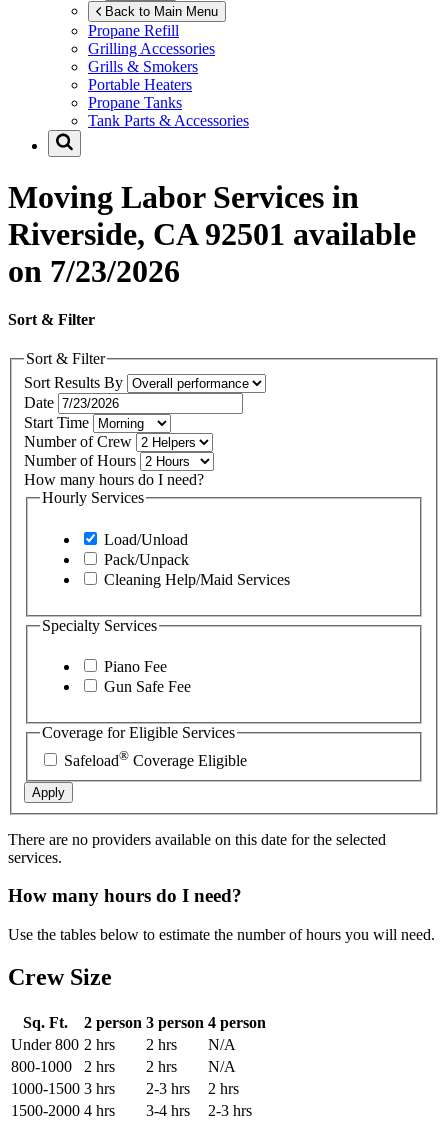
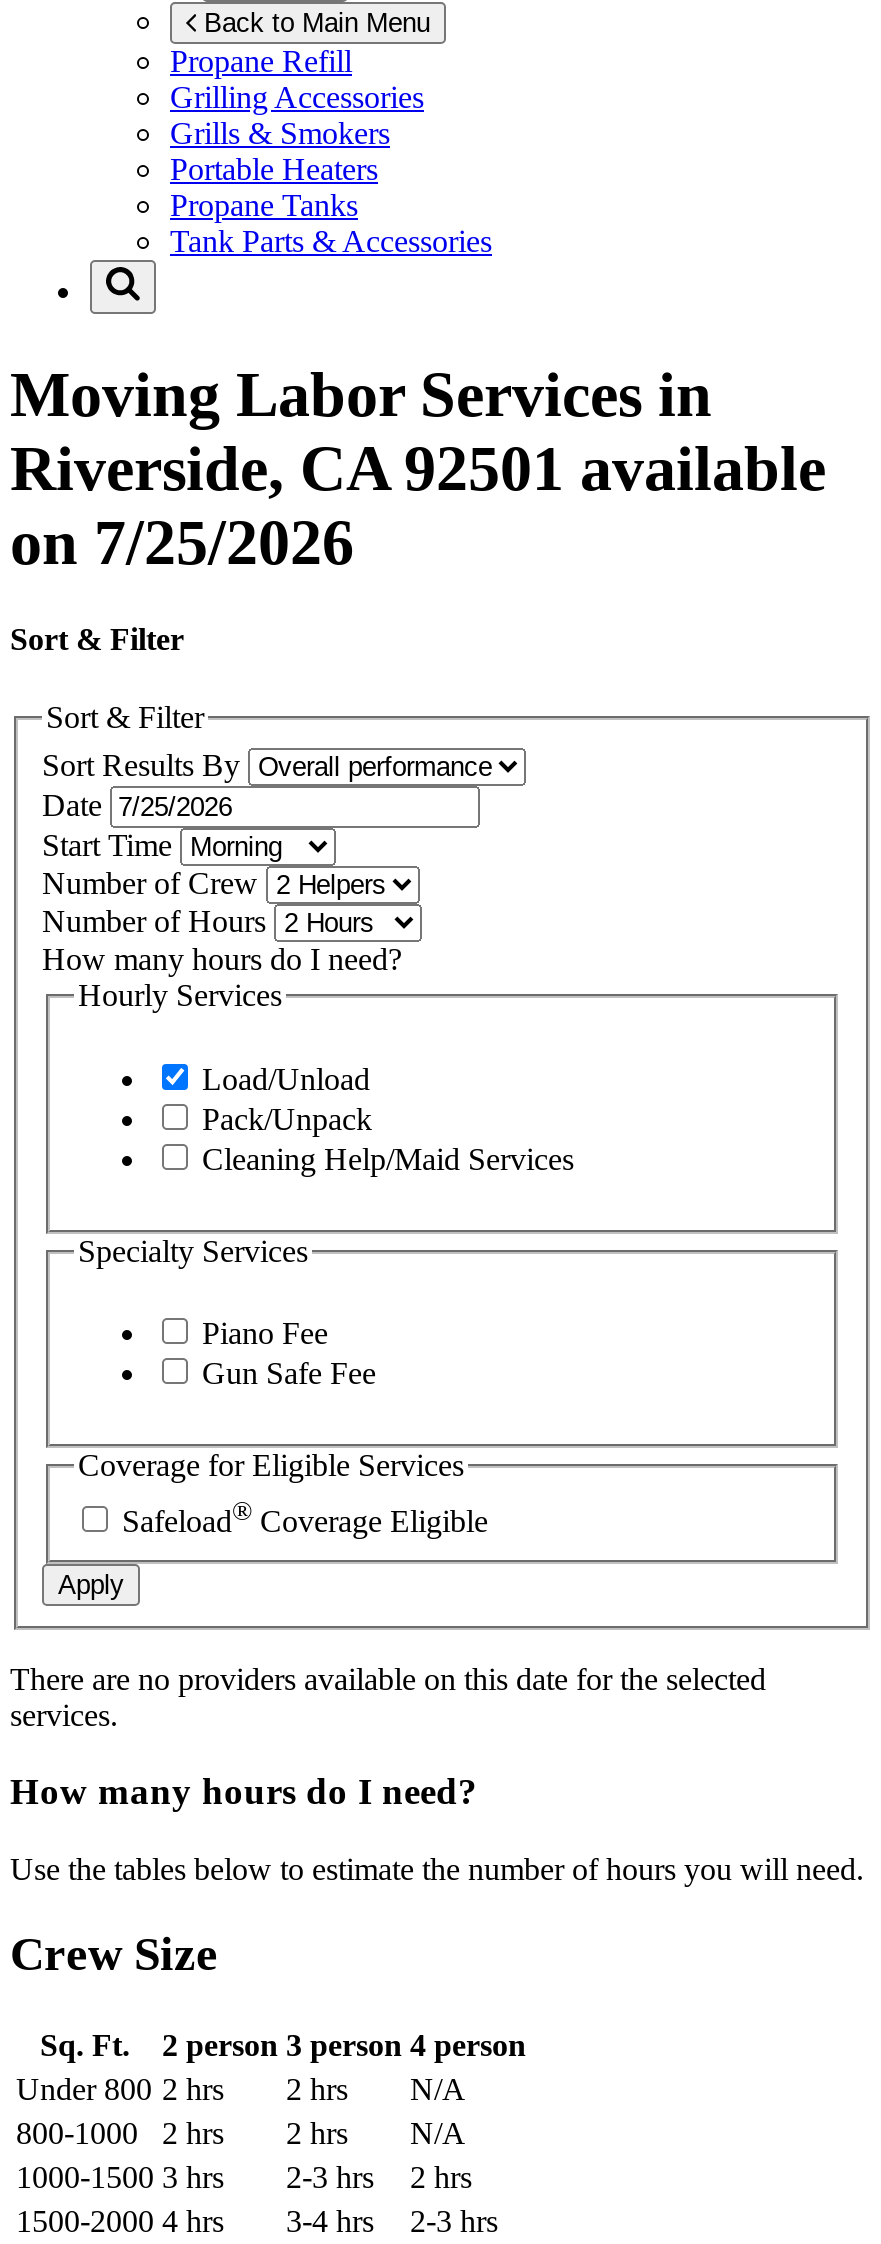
[8,253,180,289] on 7/23/2026 -> [10,505,354,577] on 7/25/2026

